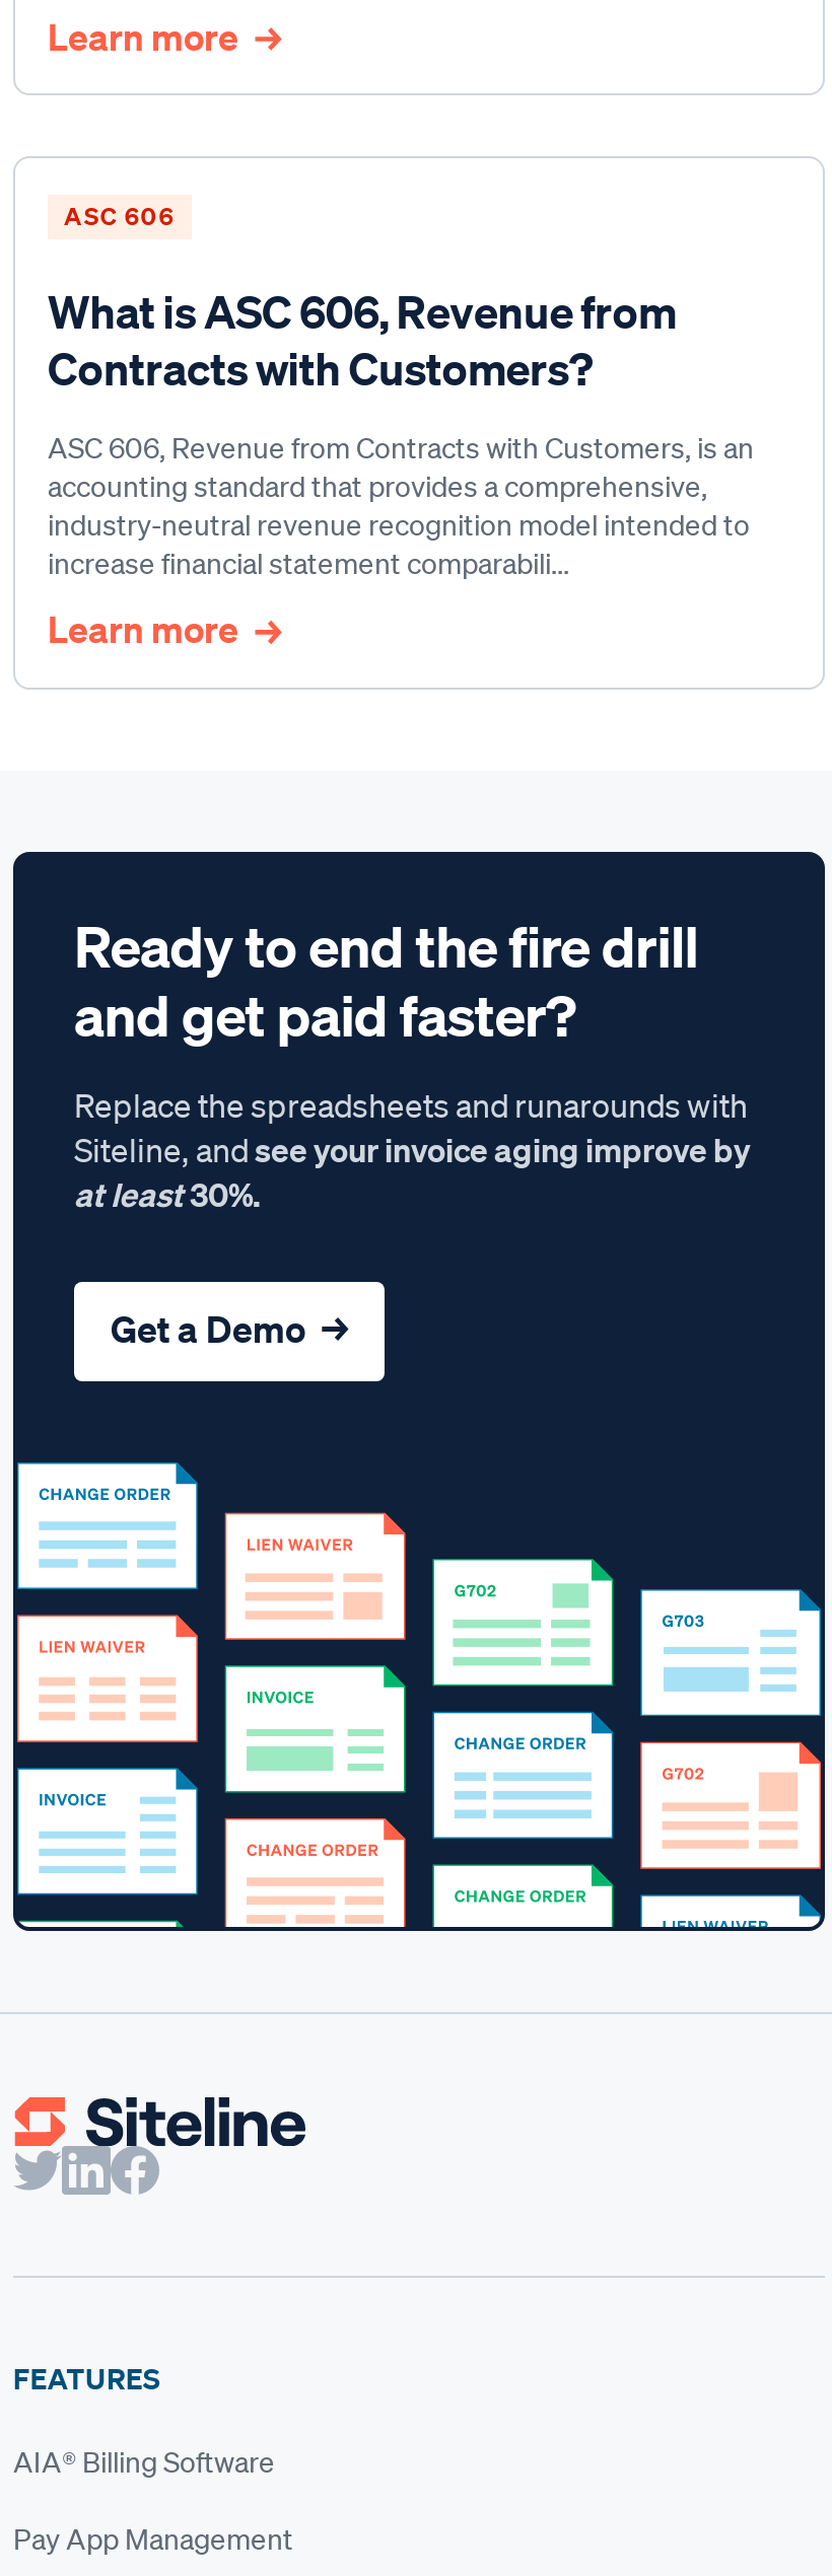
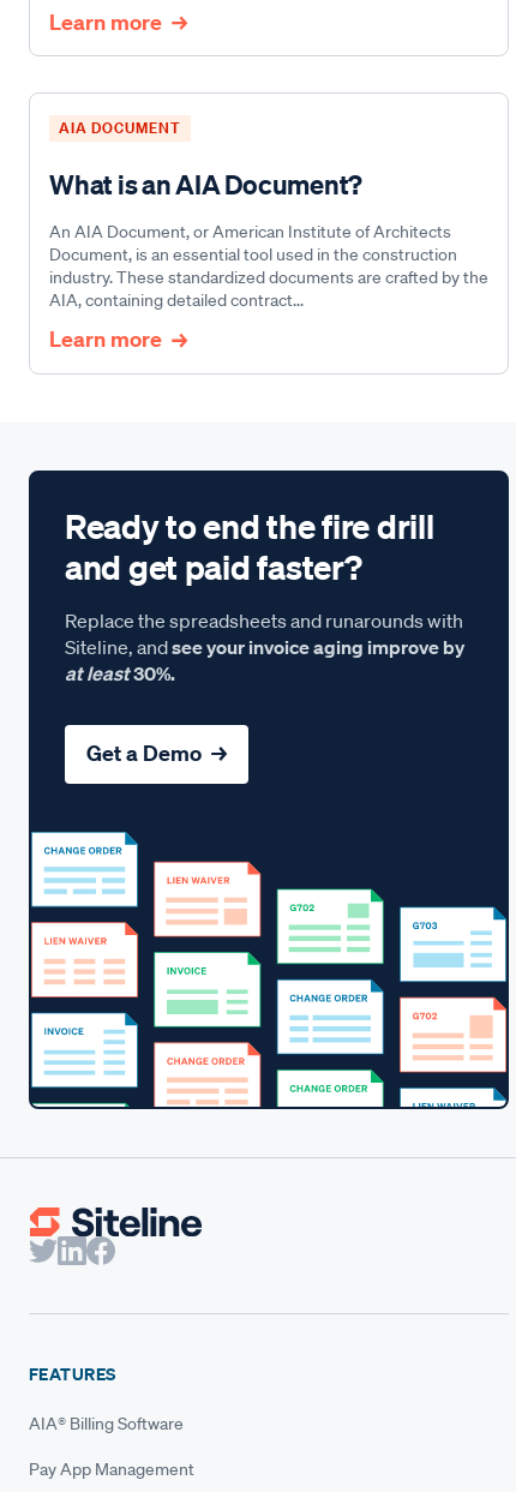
[64,199,175,233] ASC 606 -> [59,118,181,138] AIA DOCUMENT
[48,282,676,398] What is ASC 606, Revenue from | Contracts with Customers? -> [49,167,362,202] What is an AIA Document?
[48,430,754,582] ASC 606, Revenue from Contracts with Customers, is an | accounting standard that provides a comprehensive, | industry-neutral revenue recognition model intended to | increase financial statement comparabili... -> [49,221,488,311] An AIA Document, or American Institute of Architects | Document, is an essential tool used in the construction | industry. These standardized documents are crafted by the | AIA, containing detailed contract...

